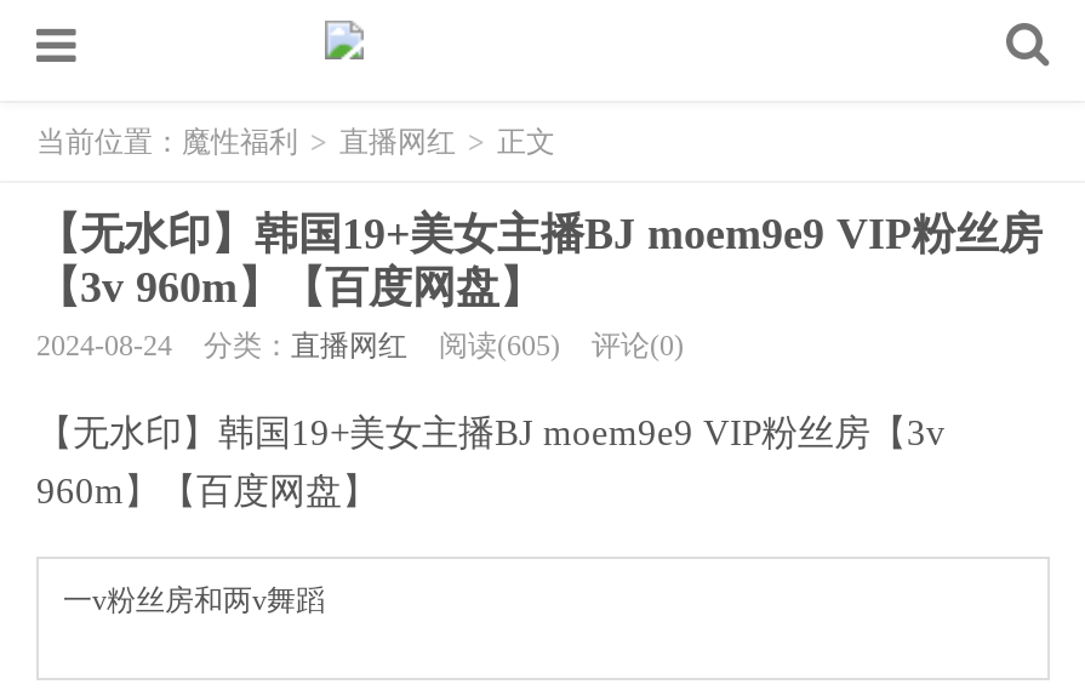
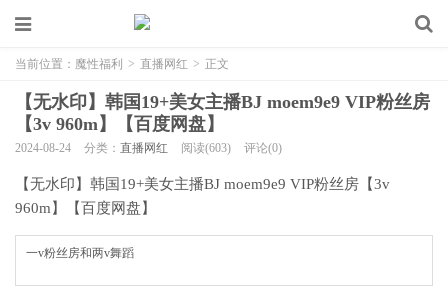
[36,329,684,363] 2024-08-24 分类：直播网红 阅读(605) 评论(0) -> [15,141,282,155] 2024-08-24 分类：直播网红 阅读(603) 评论(0)

